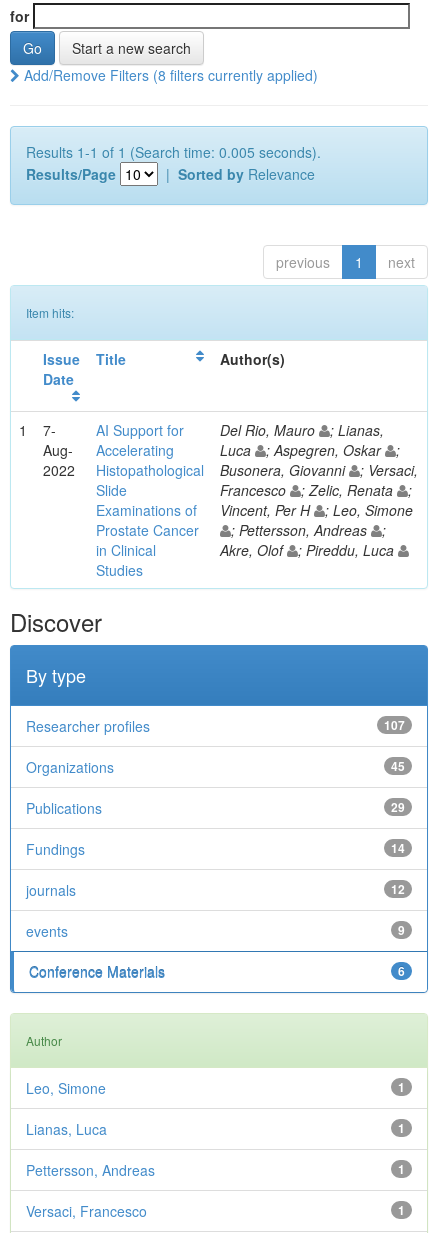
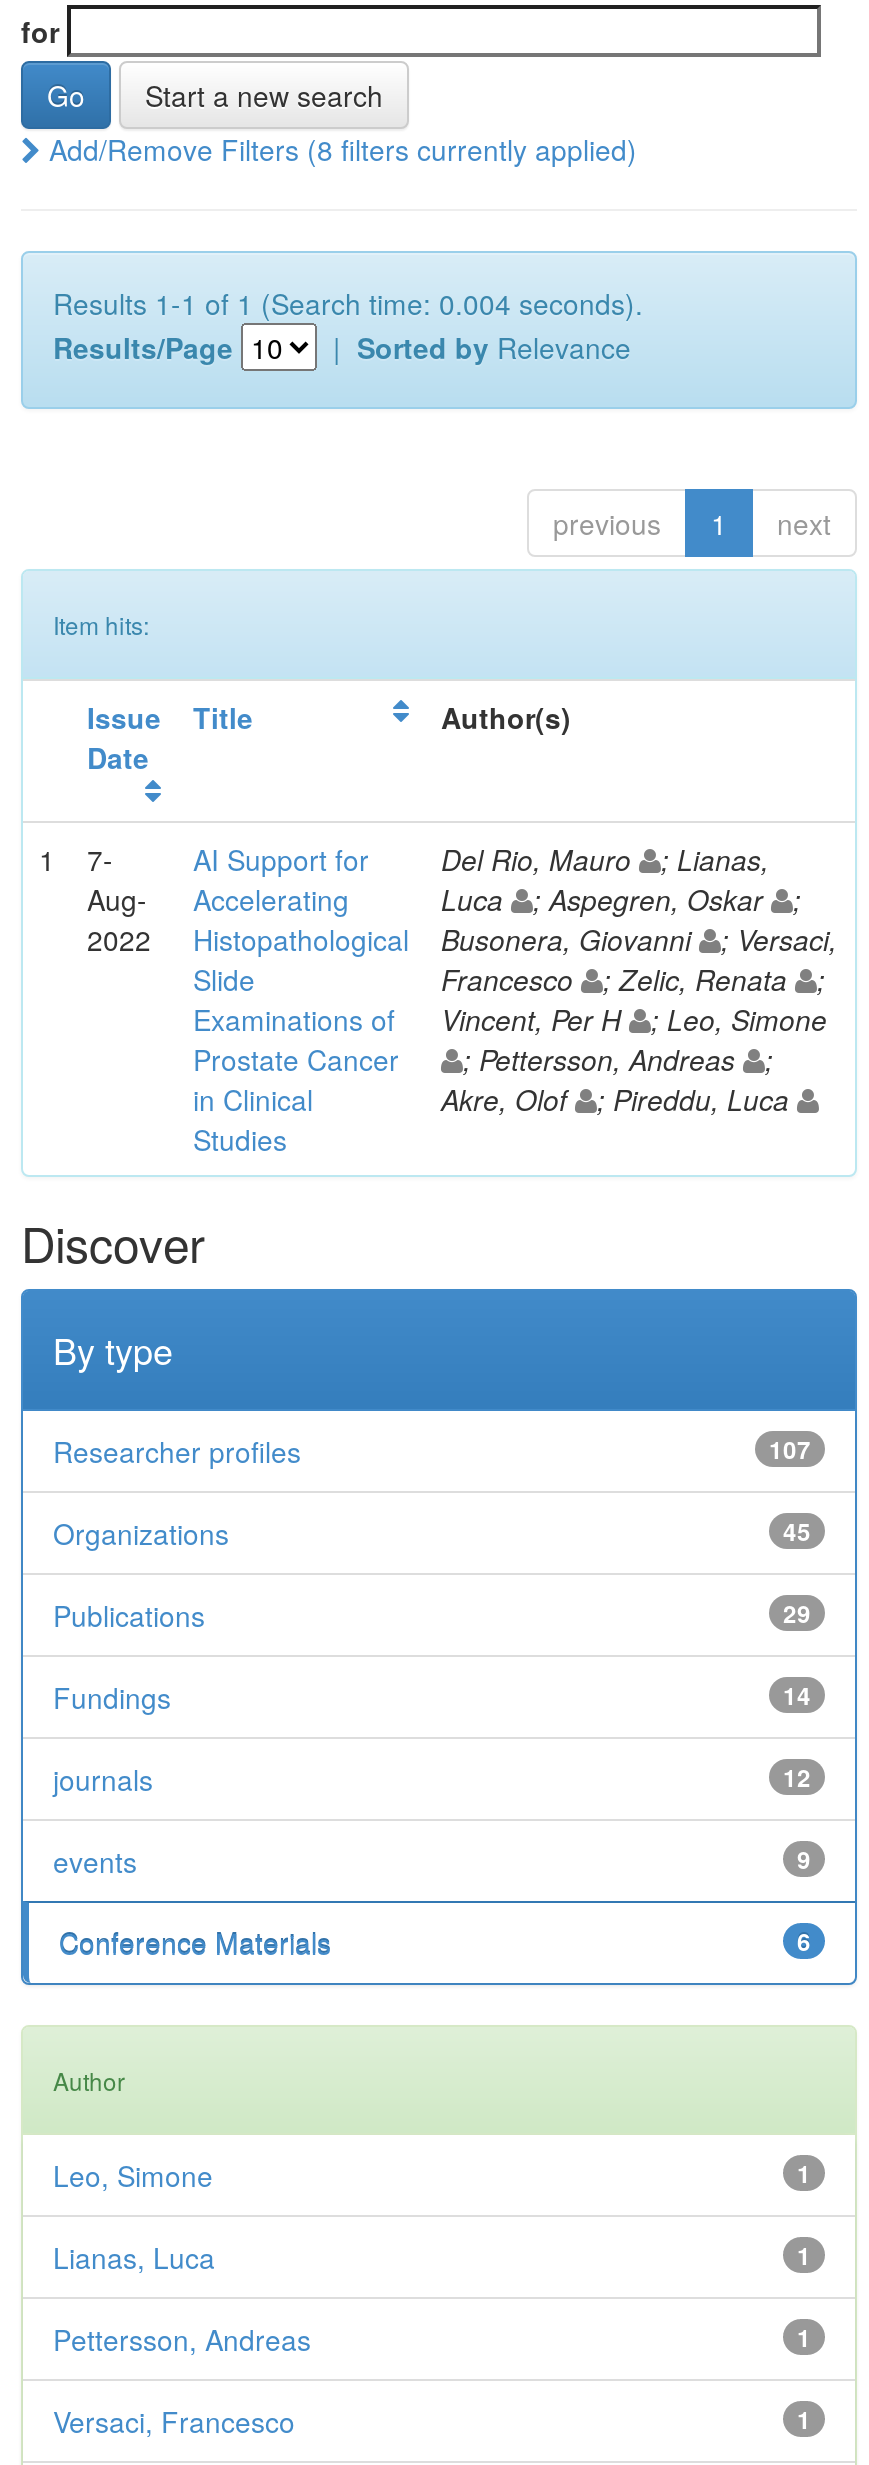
[26,142,321,162] Results 1-1 of 1 (Search time: 0.005 seconds). -> [53,283,643,323] Results 1-1 of 1 (Search time: 0.004 seconds).

